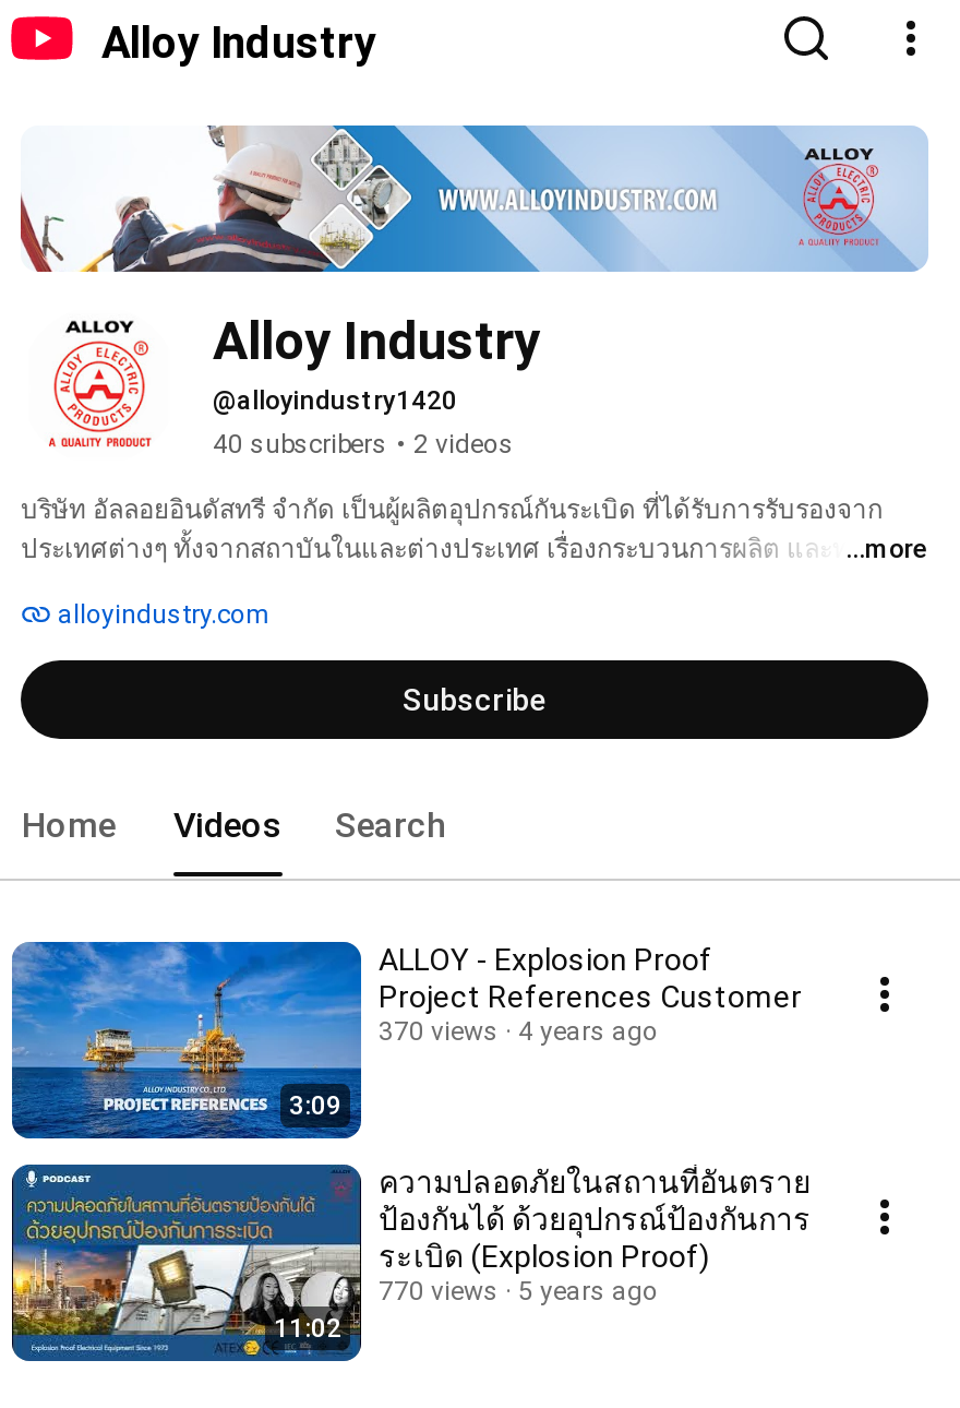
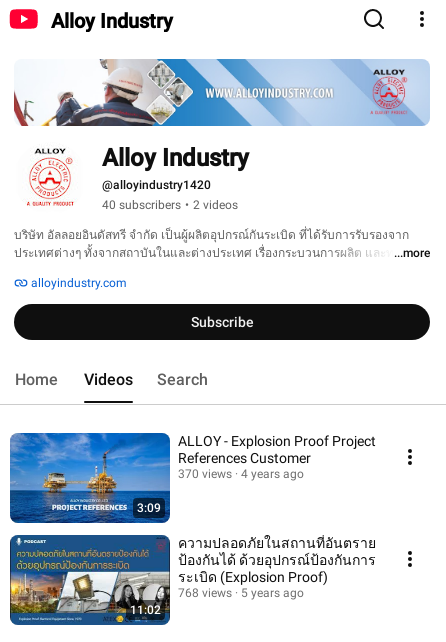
[379,1276,658,1306] 770 views 5 years ago -> [178,586,304,600] 768 views 5 years ago

